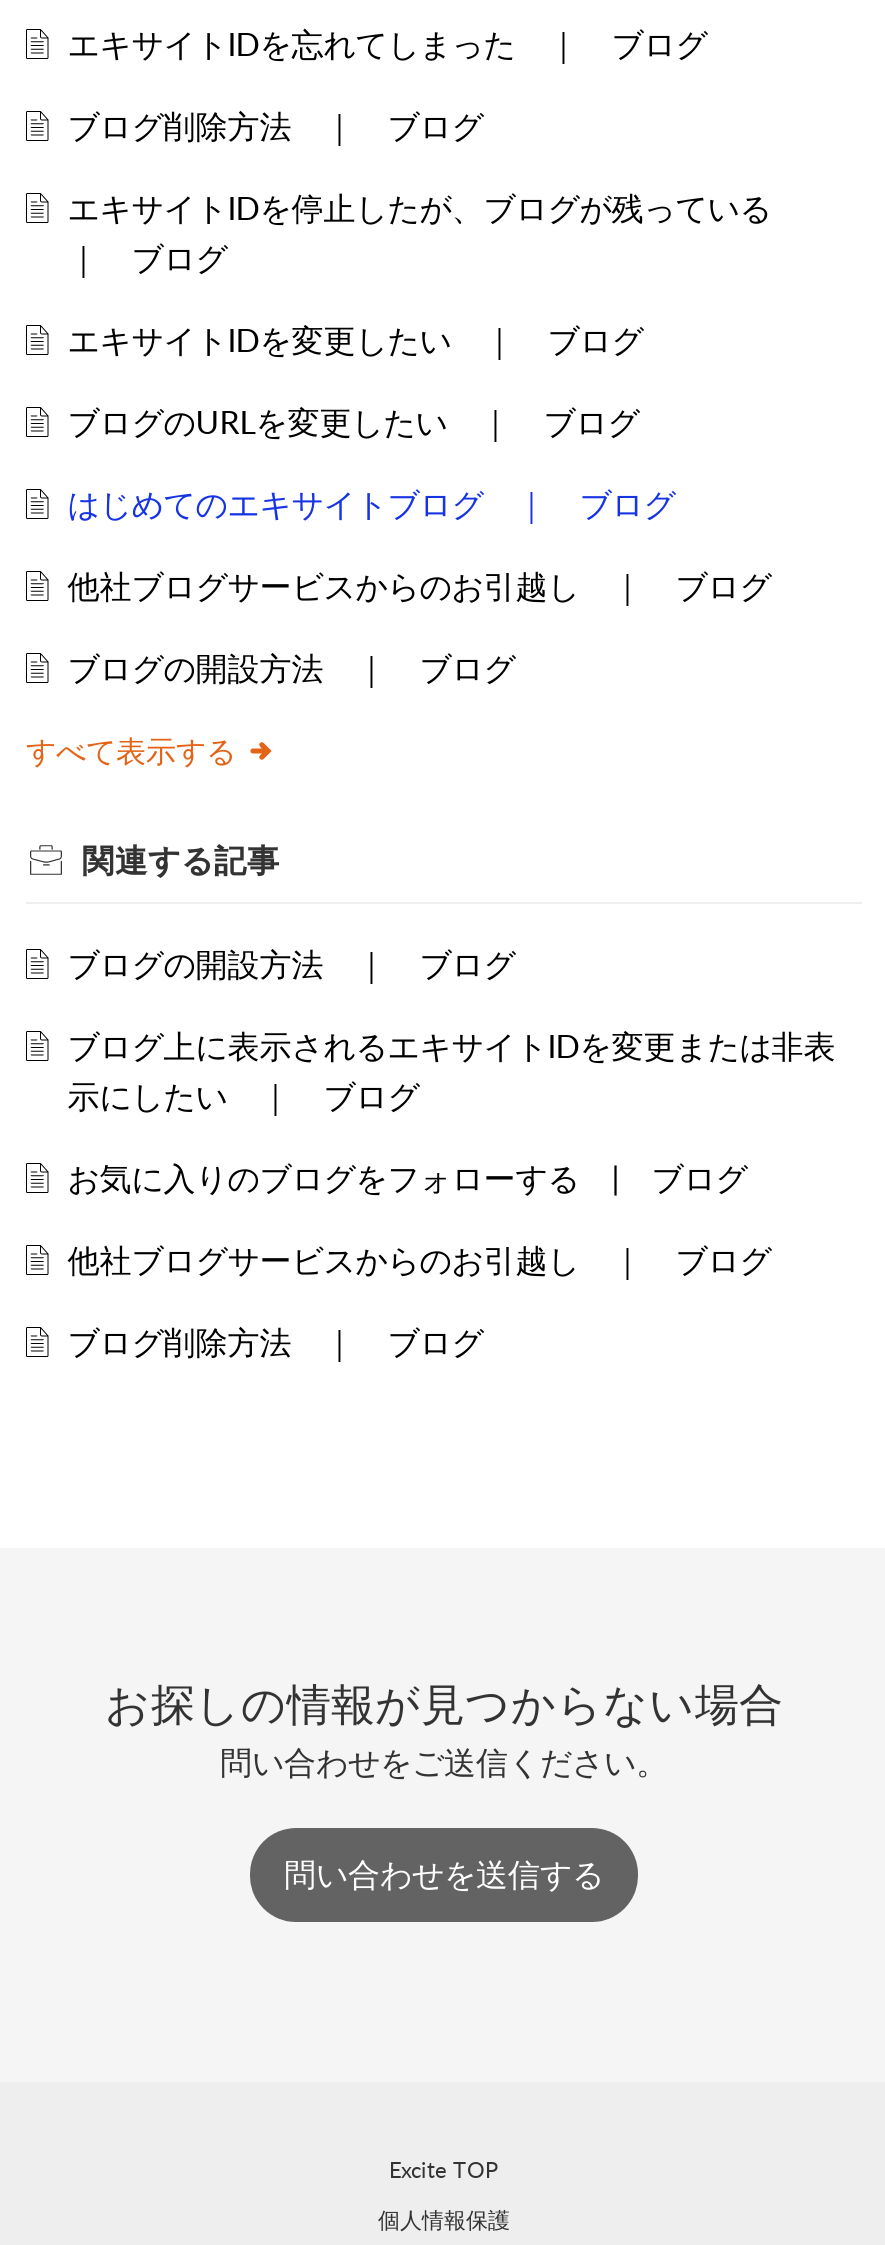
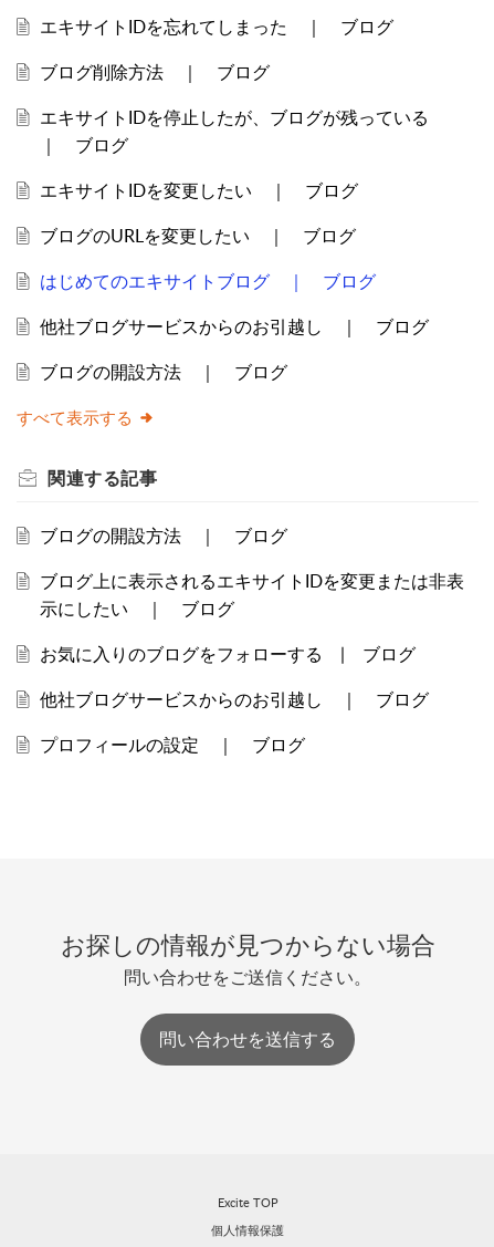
[68,1320,484,1364] ブログ削除方法 ｜ ブログ -> [40,732,305,757] プロフィールの設定 ｜ ブログ

